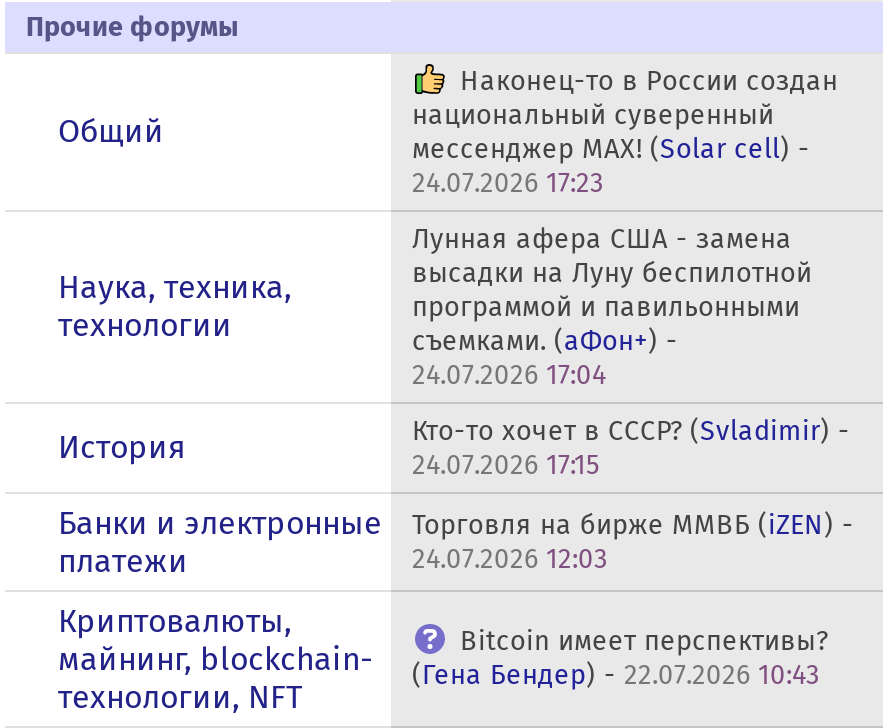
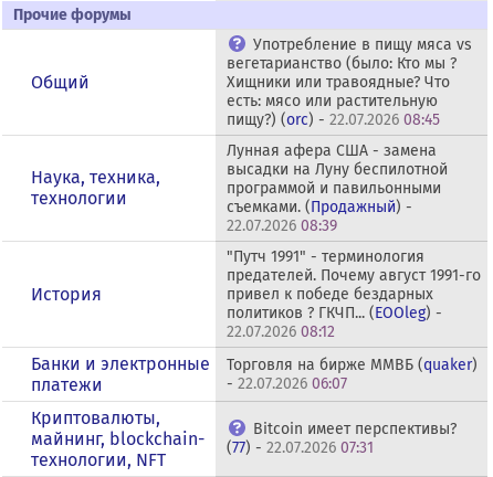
[412,64,838,200] Наконец-то в России создан | национальный суверенный | мессенджер MAX! (Solar cell) - | 24.07.2026 17:23 -> [227,35,473,129] Употребление в пищу мяса vs | вегетарианство (было: Кто мы ? | Хищники или травоядные? Что | есть: мясо или растительную | пищу?) (orc) - 22.07.2026 08:45
[412,324,678,358] съемками. (аФон+) - -> [227,198,413,216] съемками. (Продажный) -
[412,358,606,392] 24.07.2026 17:04 -> [227,216,338,235] 22.07.2026 08:39
[412,414,850,482] Кто-то хочет в СССР? (Svladimir) - | 24.07.2026 17:15 -> [227,247,481,341] "Путч 1991" - терминология | предателей. Почему август 1991-го | привел к победе бездарных | политиков ? ГКЧП... (EOOleg) - | 22.07.2026 08:12
[412,508,854,576] Торговля на бирже ММВБ (iZEN) - | 24.07.2026 12:03 -> [227,356,478,393] Торговля на бирже ММВБ (quaker) | - 22.07.2026 06:07
[58,640,820,692] майнинг, blockchain- (Гена Бендер) - 22.07.2026 10:43 -> [32,428,374,457] майнинг, blockchain- (77) - 22.07.2026 07:31

